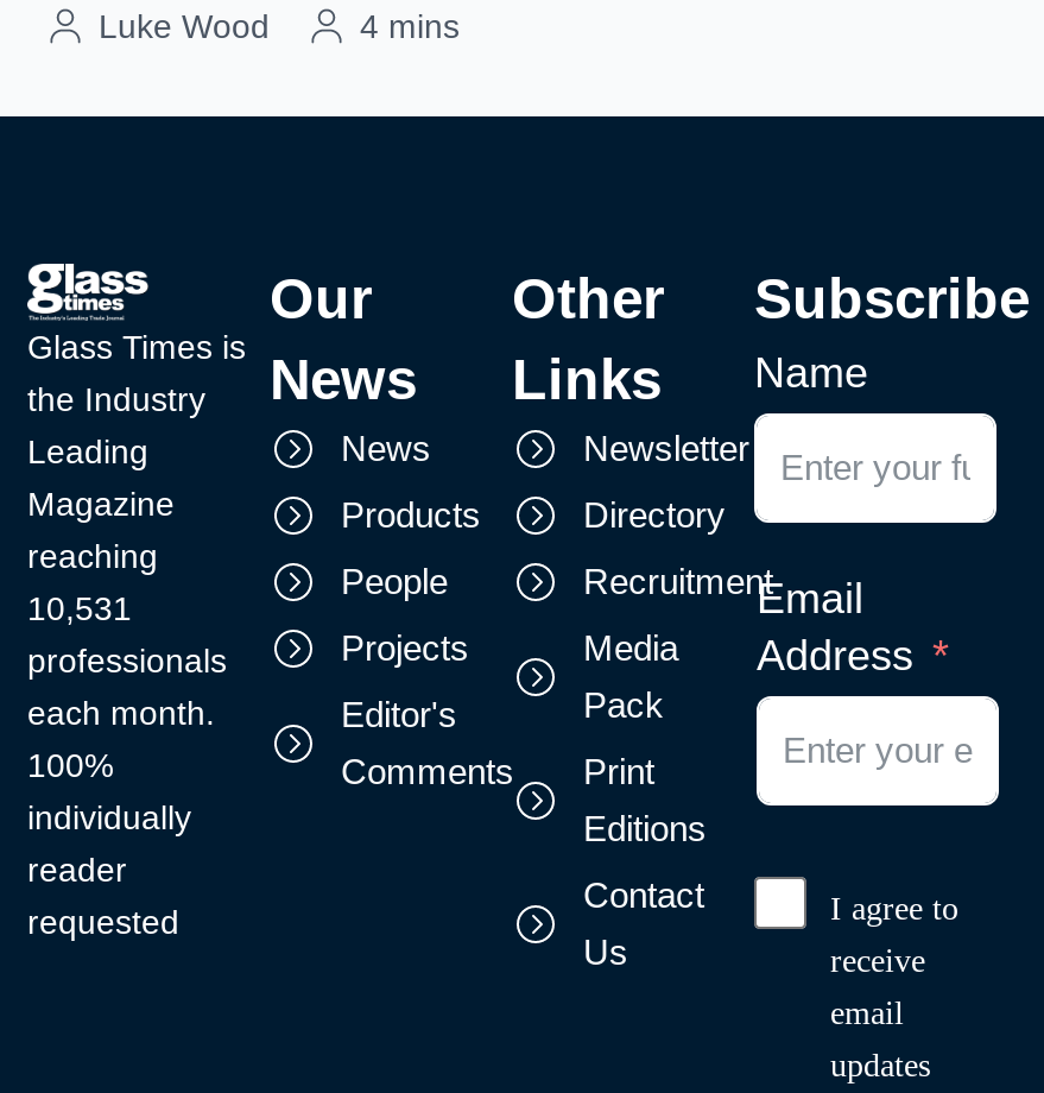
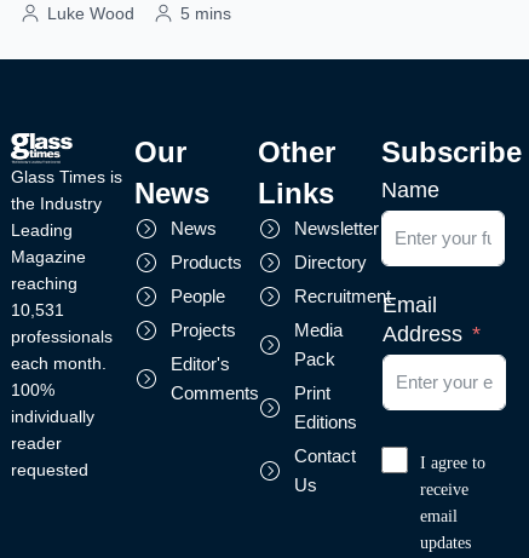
[360,8,460,46] 4 mins -> [180,4,231,23] 5 mins

